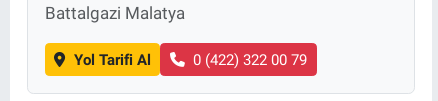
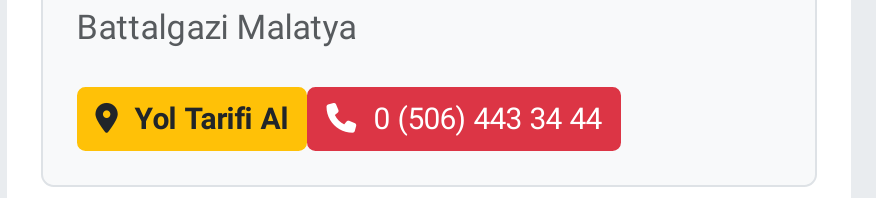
[193,51,307,69] 0 (422) 322 00 79 -> [373,101,601,137] 0 (506) 443 34 44

